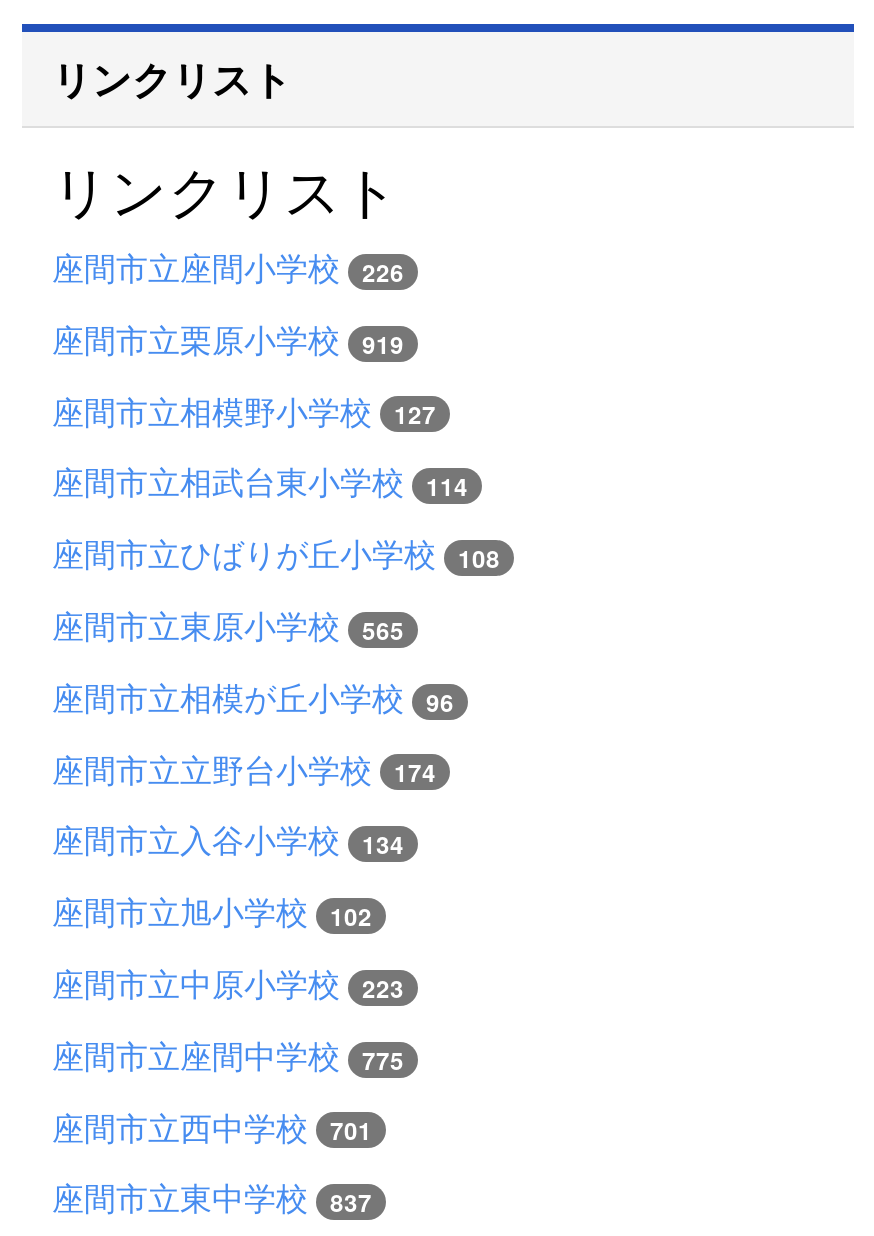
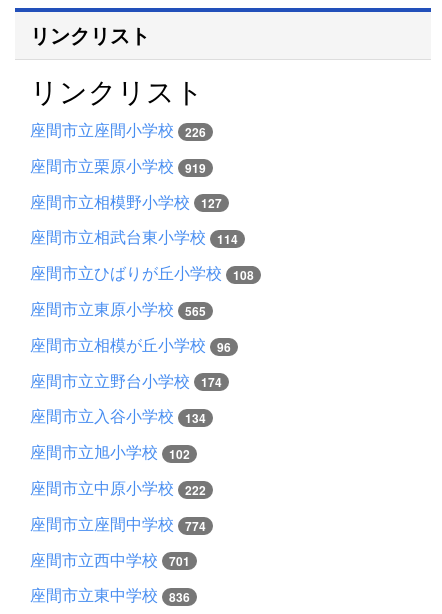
[52,960,404,1006] 座間市立中原小学校 223 -> [30,476,206,499] 座間市立中原小学校 222
[52,1032,404,1078] 座間市立座間中学校 775 -> [30,512,206,535] 座間市立座間中学校 774
[52,1175,372,1221] 座間市立東中学校 837 -> [30,583,190,606] 座間市立東中学校 836

